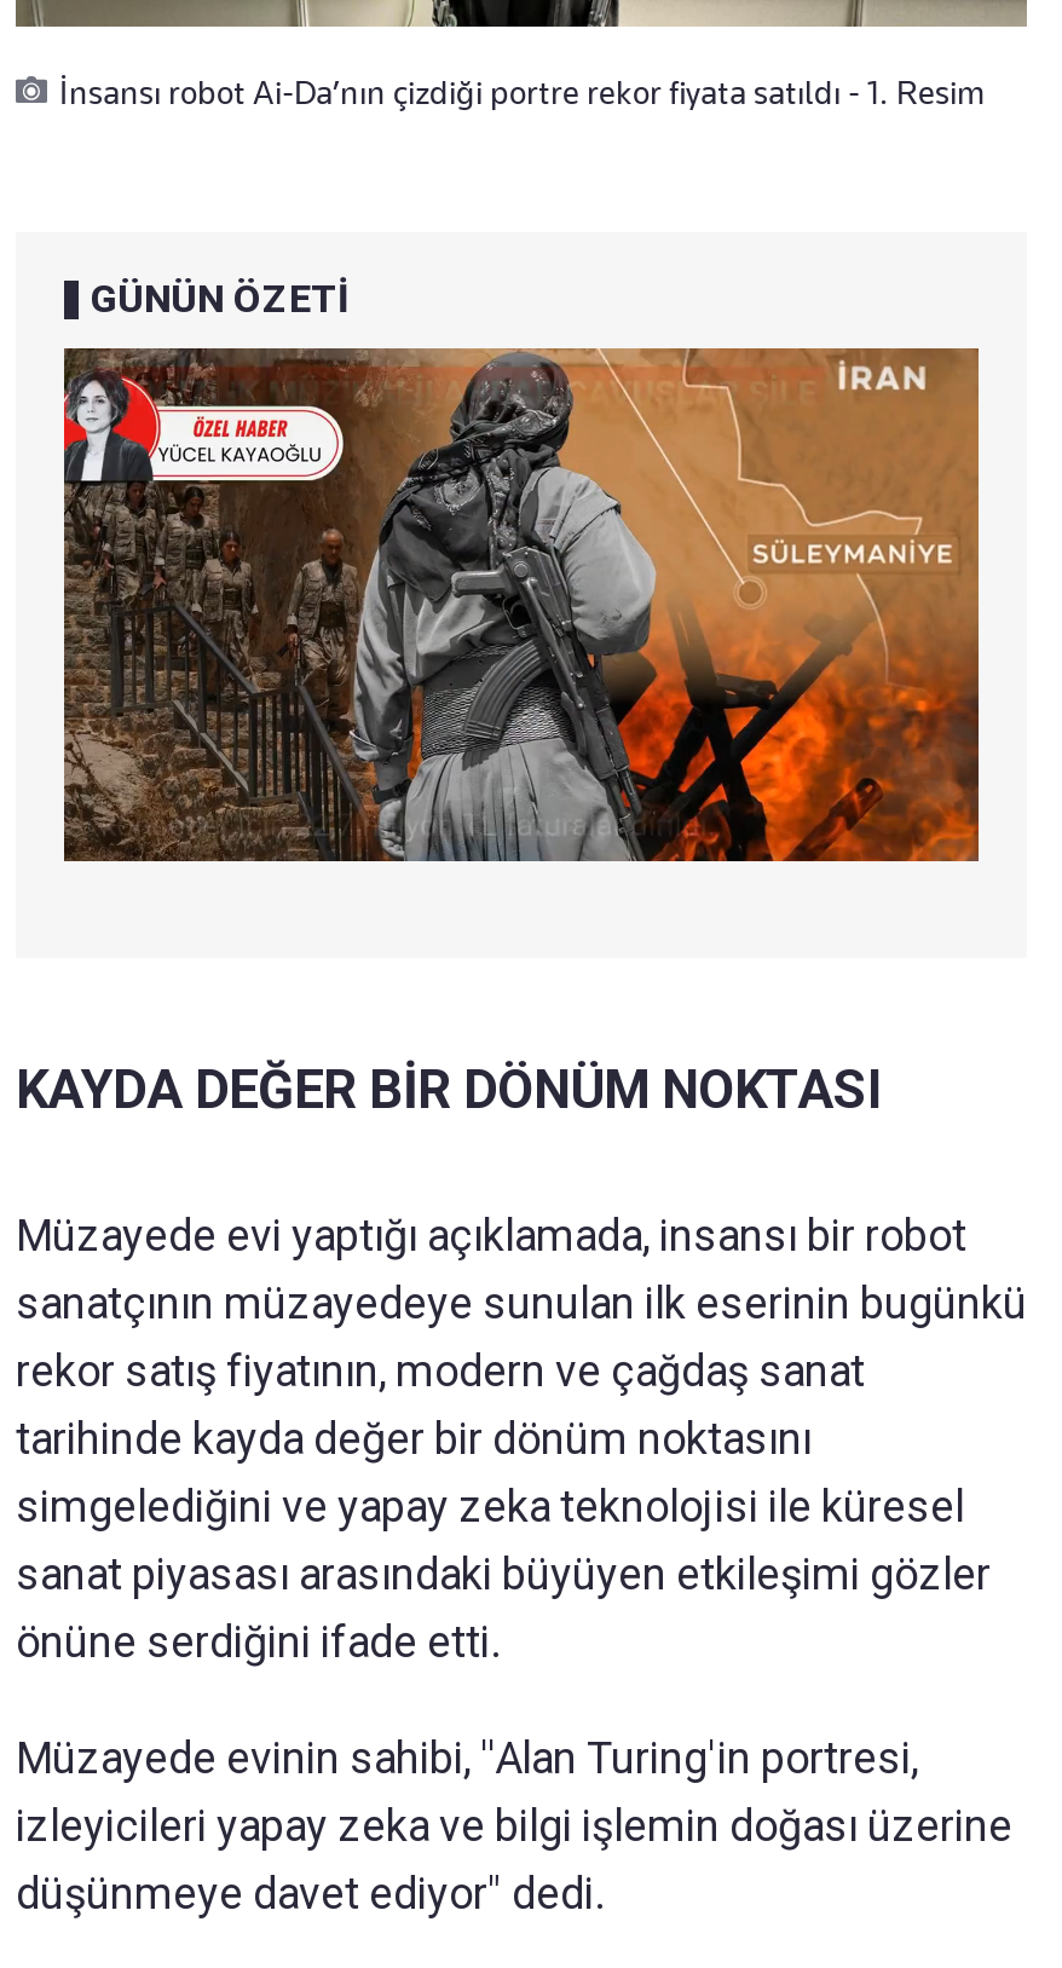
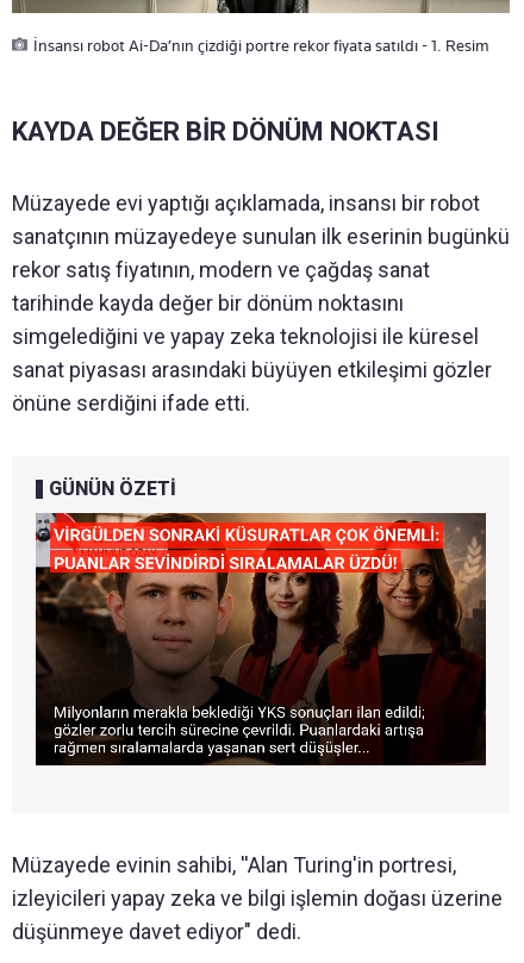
moved [91,275,350,321] -> [49,477,176,500]: GÜNÜN ÖZETİ
[62,346,981,864] [image] -> none
moved [16,1061,1027,1668] -> [12,116,510,415]: KAYDA DEĞER BİR DÖNÜM NOKTASI | Müzayede evi yaptığı açıklamada, insansı bir robot | sanatçının müzayedeye sunulan ilk eserinin bugünkü | rekor satış fiyatının, modern ve çağdaş sanat | tarihinde kayda değer bir dönüm noktasını | simgelediğini ve yapay zeka teknolojisi ile küresel | sanat piyasası arasındaki büyüyen etkileşimi gözler | önüne serdiğini ifade etti.
none -> [35,512,487,767] [image]

